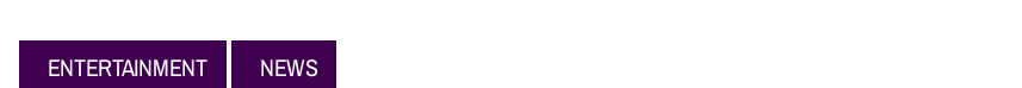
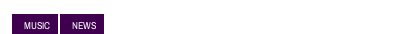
[48,52,208,83] ENTERTAINMENT -> [24,19,50,32] MUSIC

